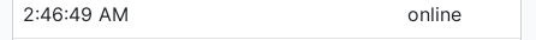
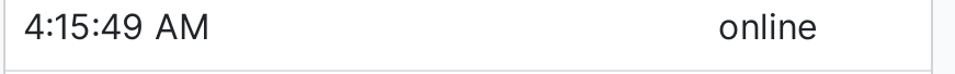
[23,2,129,26] 2:46:49 AM -> [23,4,209,48] 4:15:49 AM

